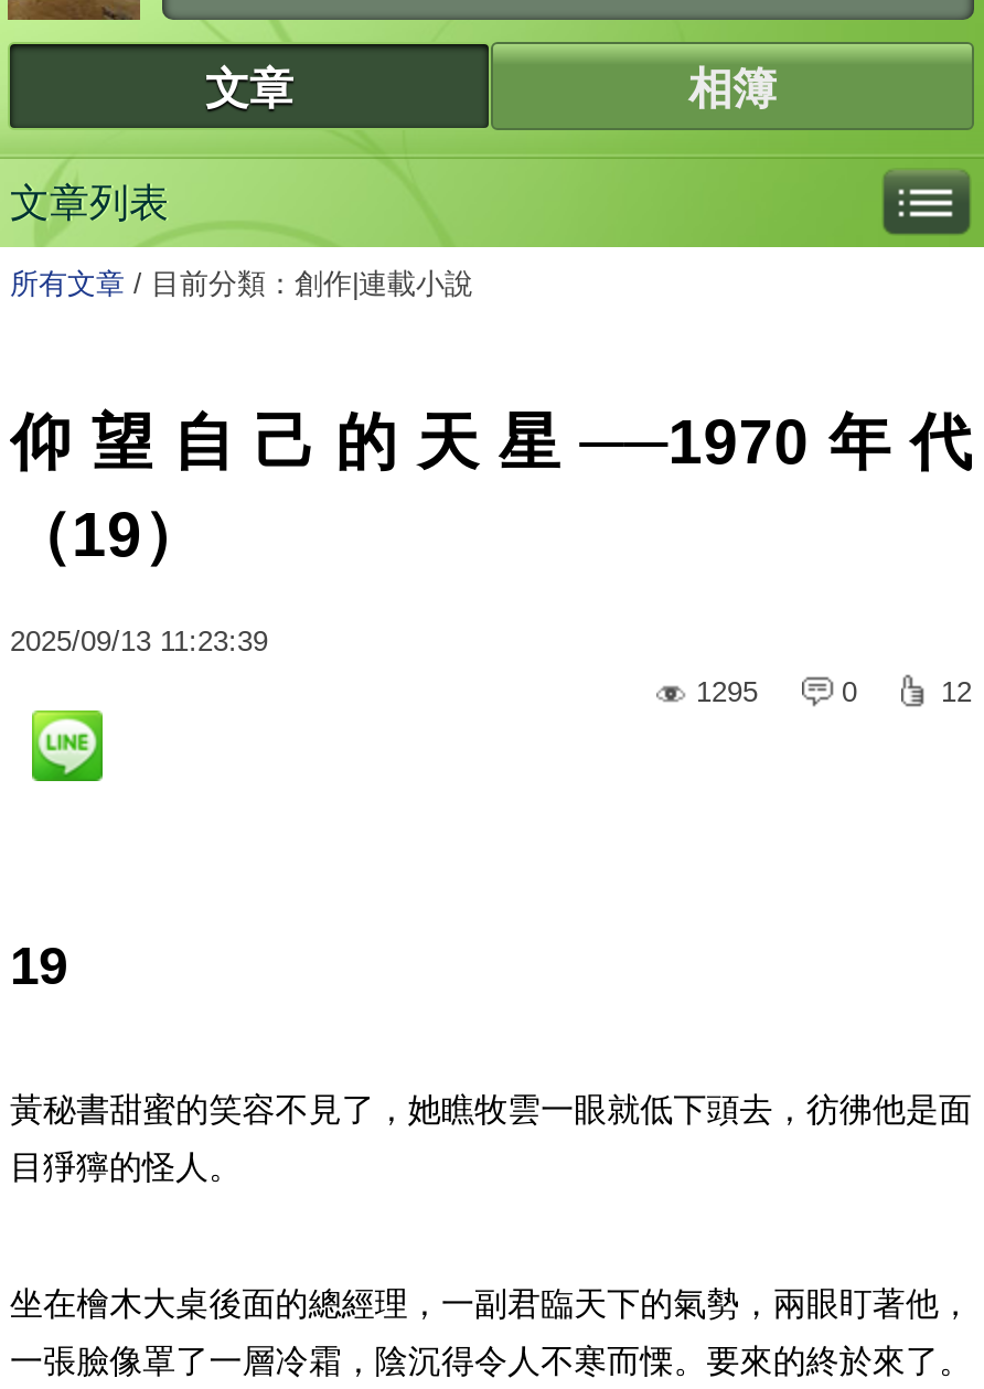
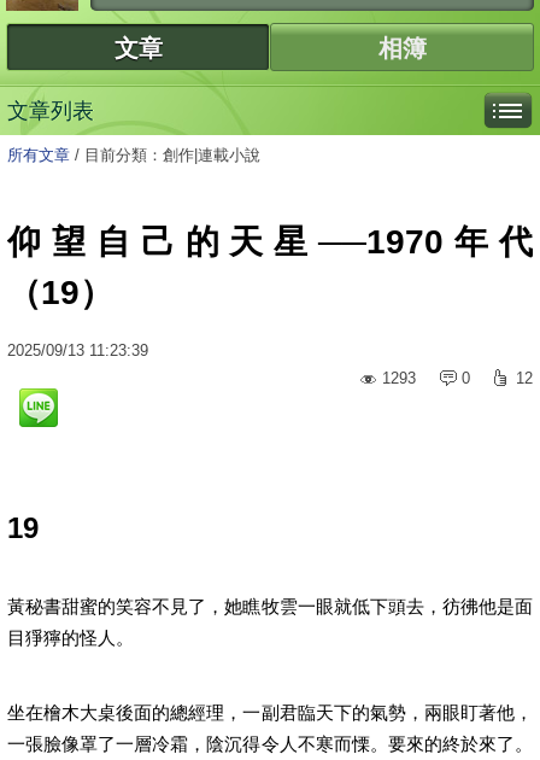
[696,675,758,708] 1295 -> [382,369,416,387] 1293

